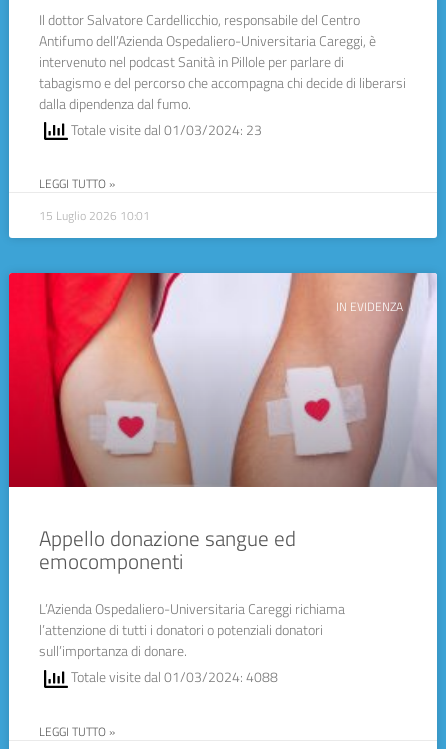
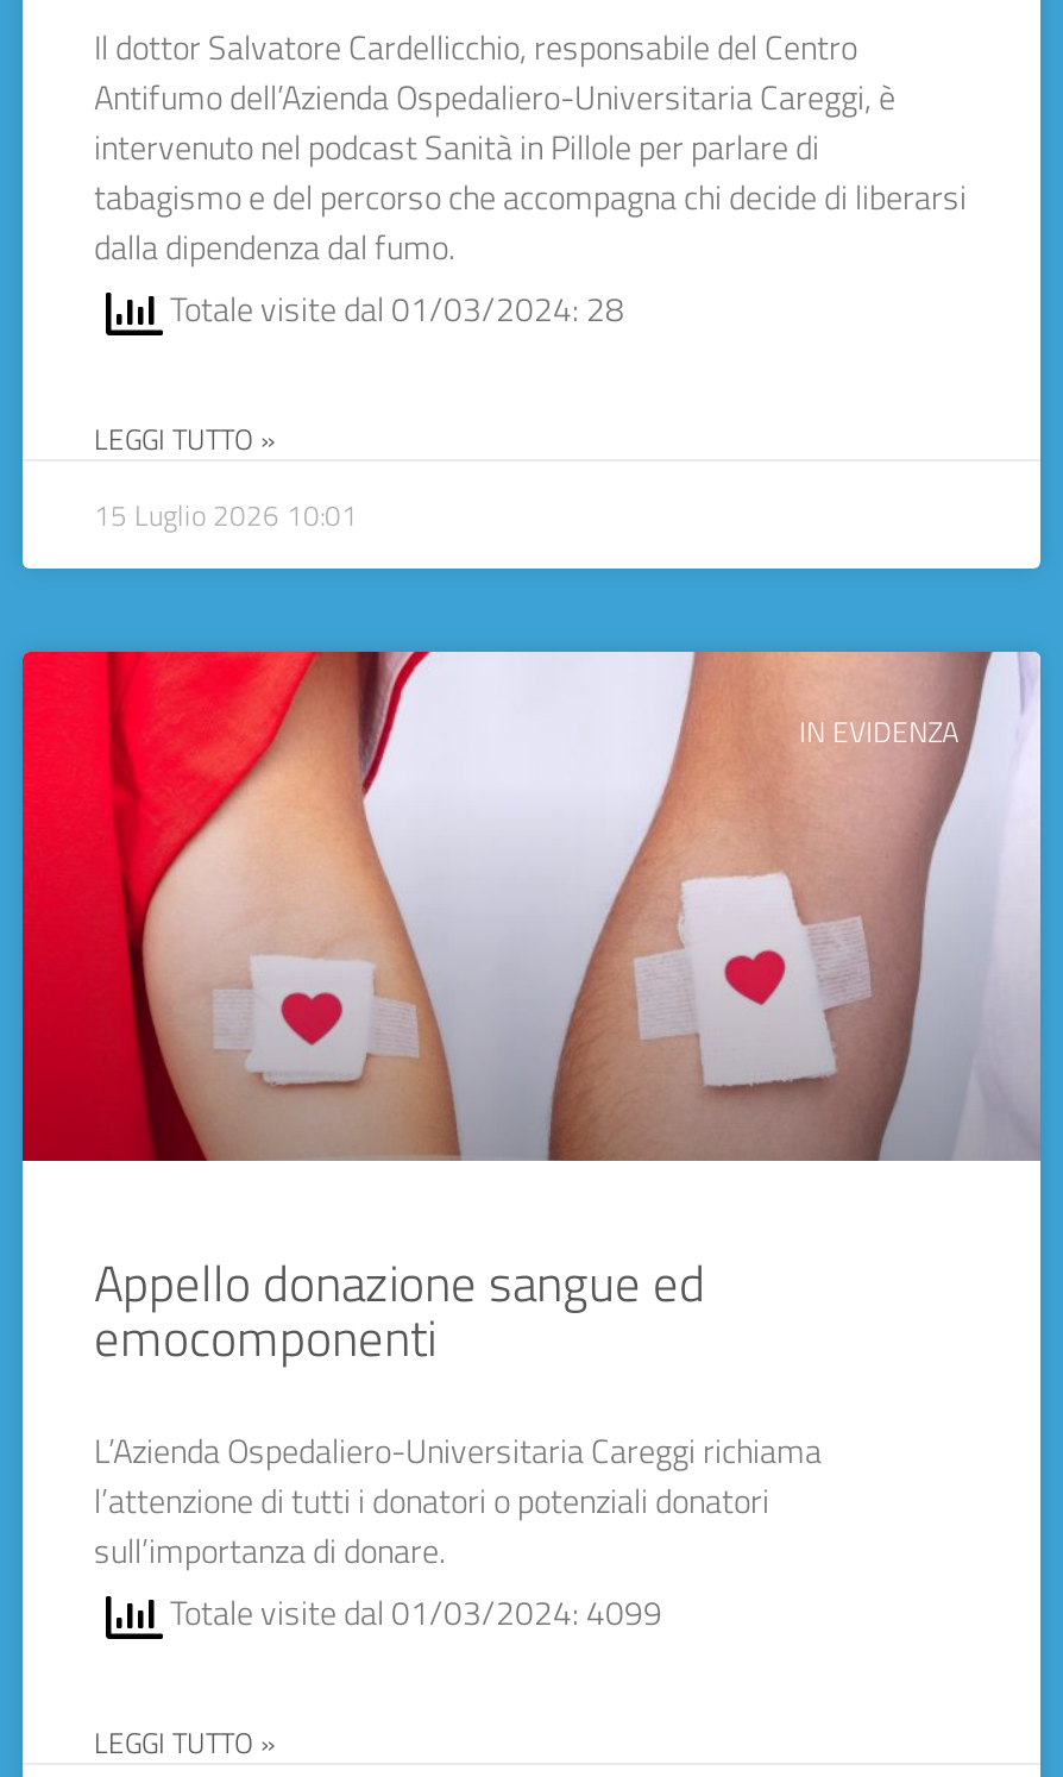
[68,119,262,140] Totale visite dal 01/03/2024: 23 -> [163,285,624,334] Totale visite dal 01/03/2024: 28
[68,666,278,687] Totale visite dal 01/03/2024: 4088 -> [163,1588,662,1638] Totale visite dal 01/03/2024: 4099

